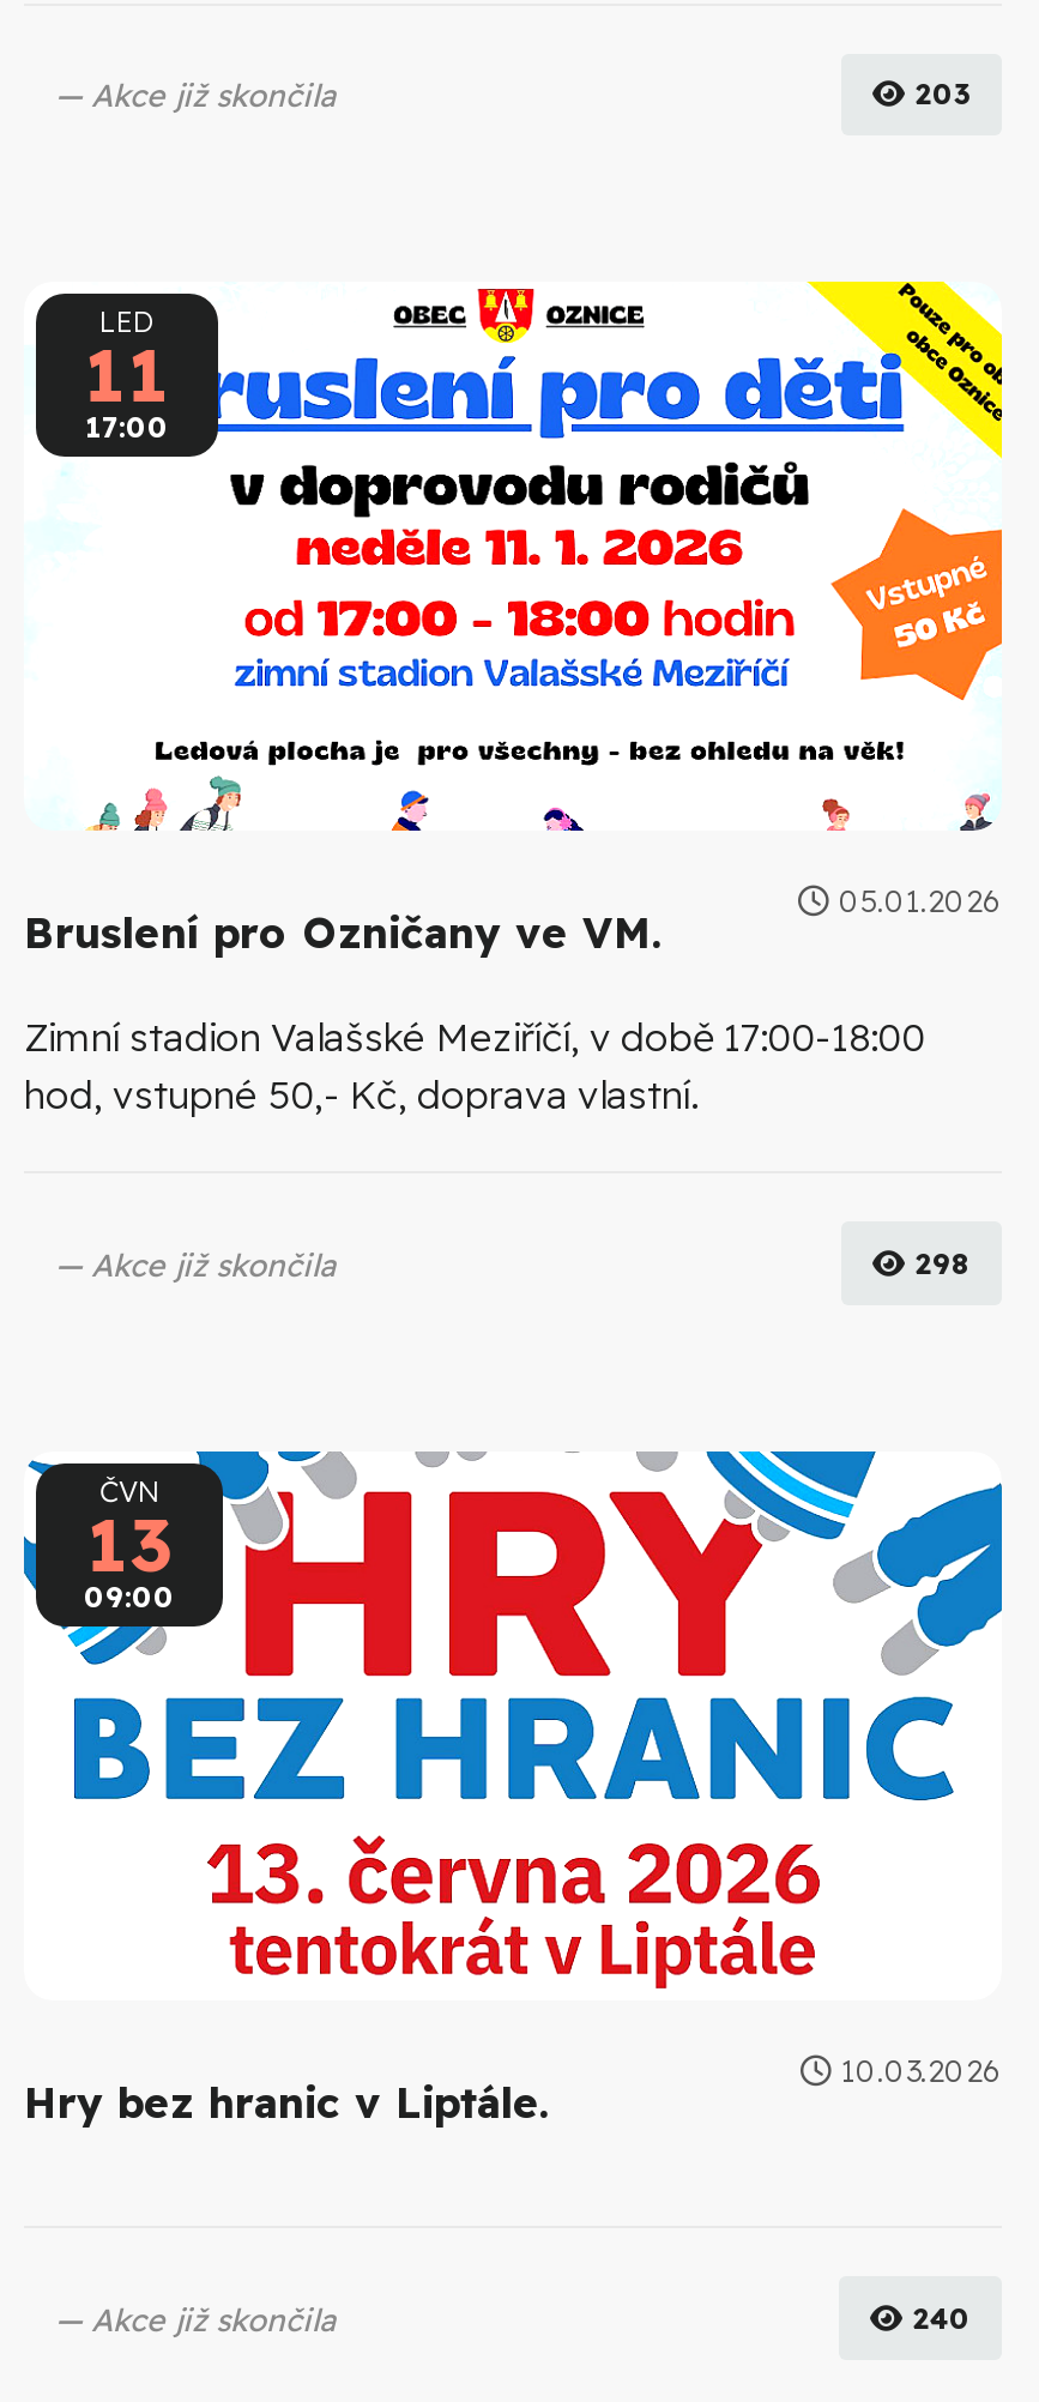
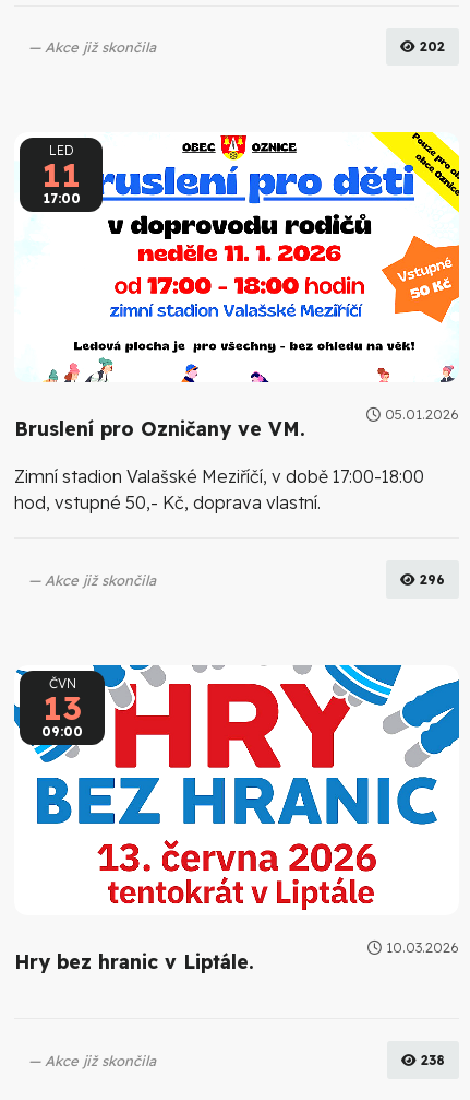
[906,75,971,111] 203 -> [415,38,445,54] 202
[906,1244,971,1280] 298 -> [415,571,445,587] 296
[904,2299,971,2335] 240 -> [417,1051,445,1068] 238

